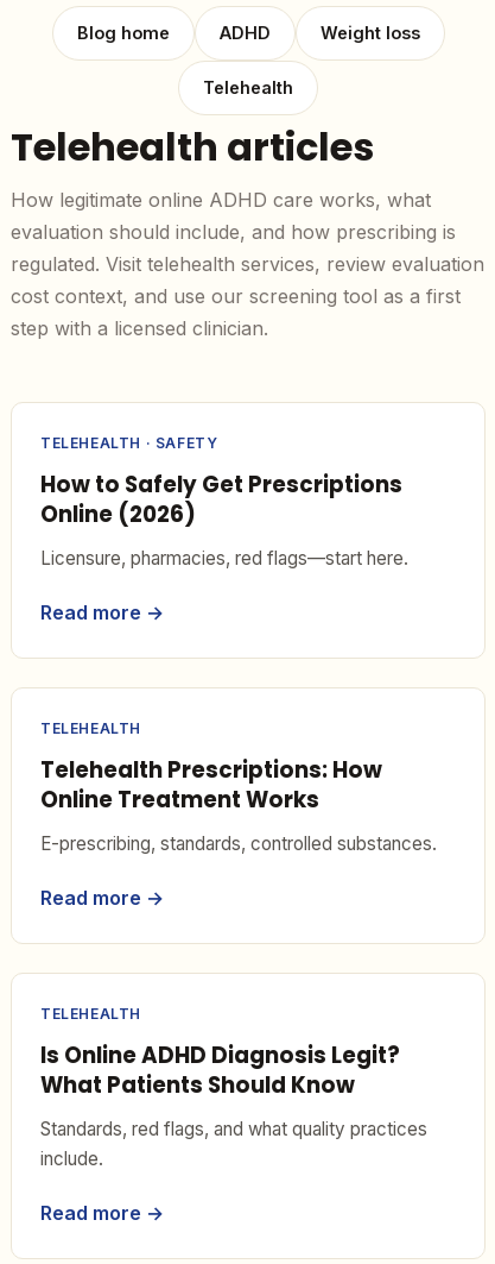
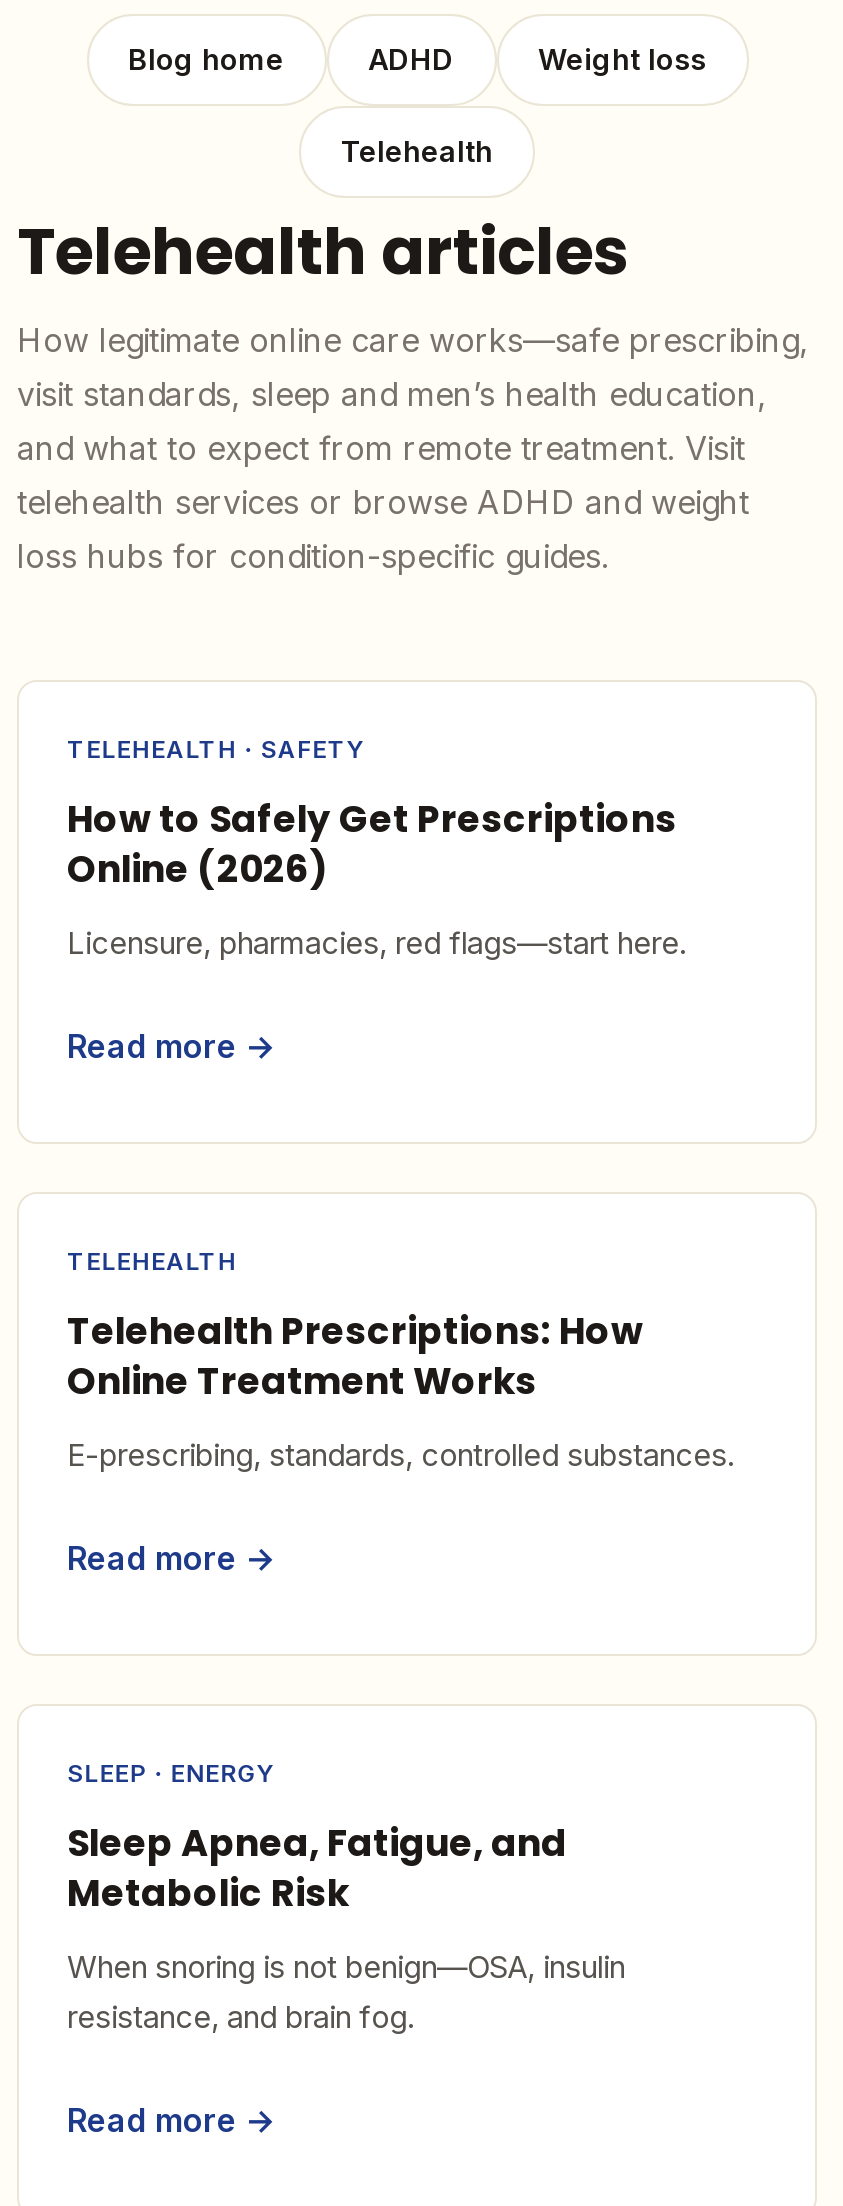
[11,188,484,340] How legitimate online ADHD care works, what | evaluation should include, and how prescribing is | regulated. Visit telehealth services, review evaluation | cost context, and use our screening tool as a first | step with a licensed clinician. -> [17,320,809,576] How legitimate online care works—safe prescribing, | visit standards, sleep and men’s health education, | and what to expect from remote treatment. Visit | telehealth services or browse ADHD and weight | loss hubs for condition-specific guides.
[40,1005,141,1023] TELEHEALTH -> [67,1758,276,1788] SLEEP · ENERGY
[40,1040,400,1100] Is Online ADHD Diagnosis Legit? | What Patients Should Know -> [67,1818,567,1918] Sleep Apnea, Fatigue, and | Metabolic Risk
[40,1118,427,1170] Standards, red flags, and what quality practices | include. -> [67,1948,625,2036] When snoring is not benign—OSA, insulin | resistance, and brain fog.

